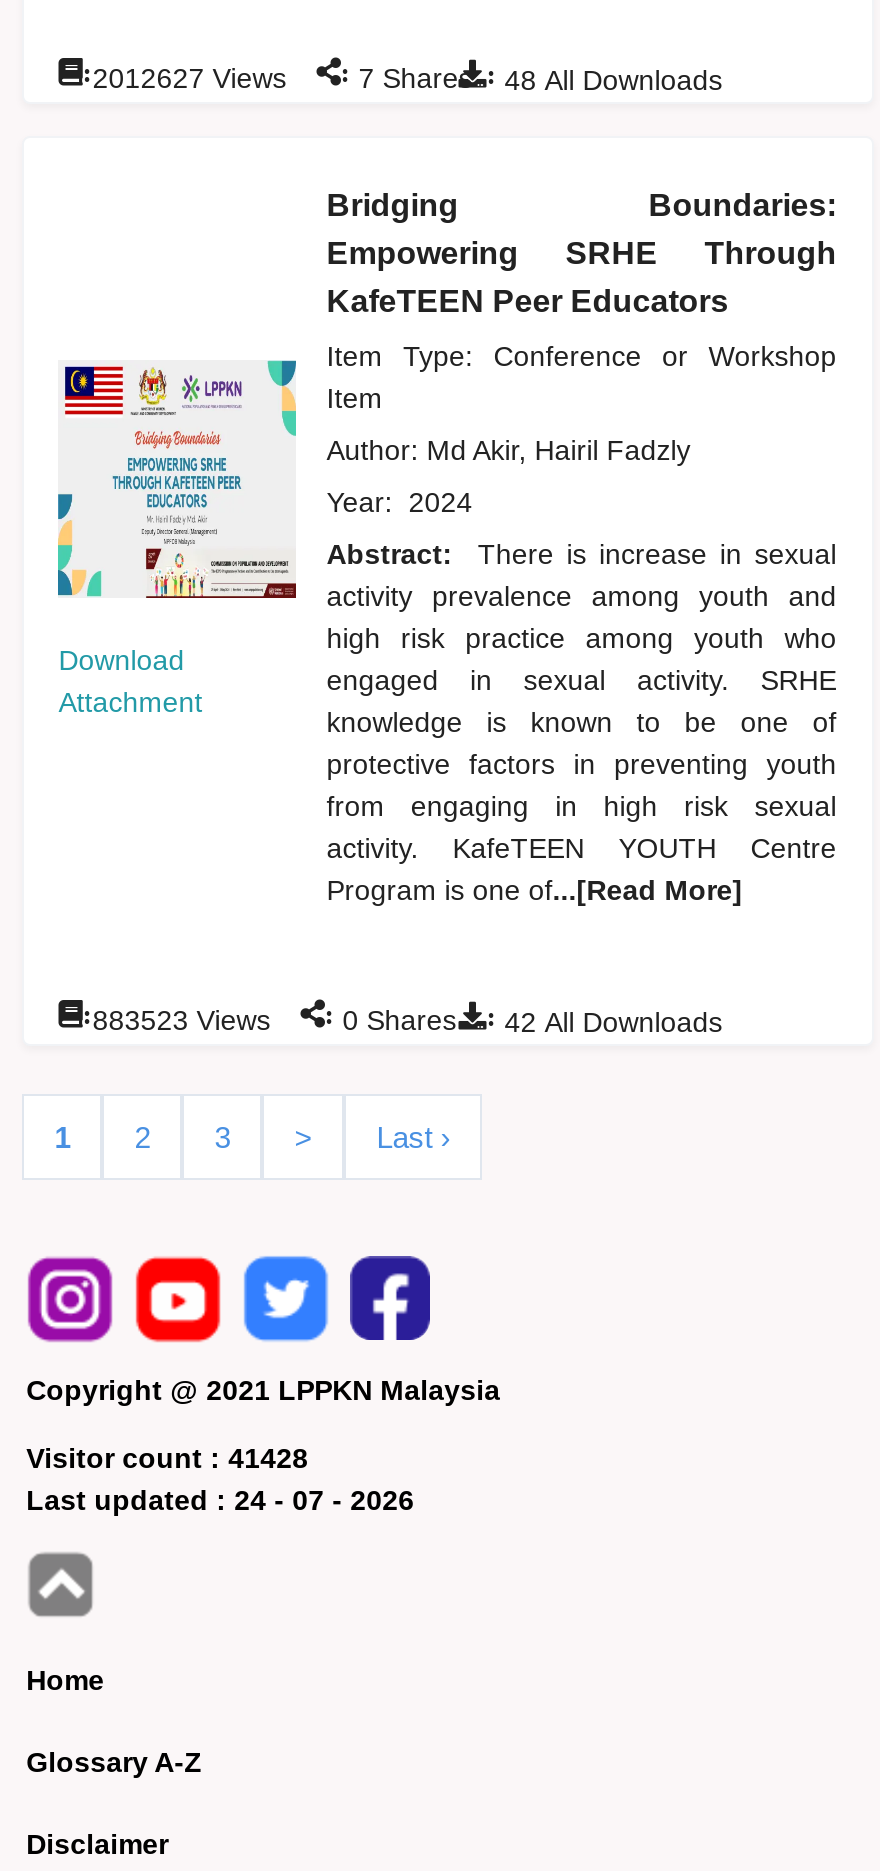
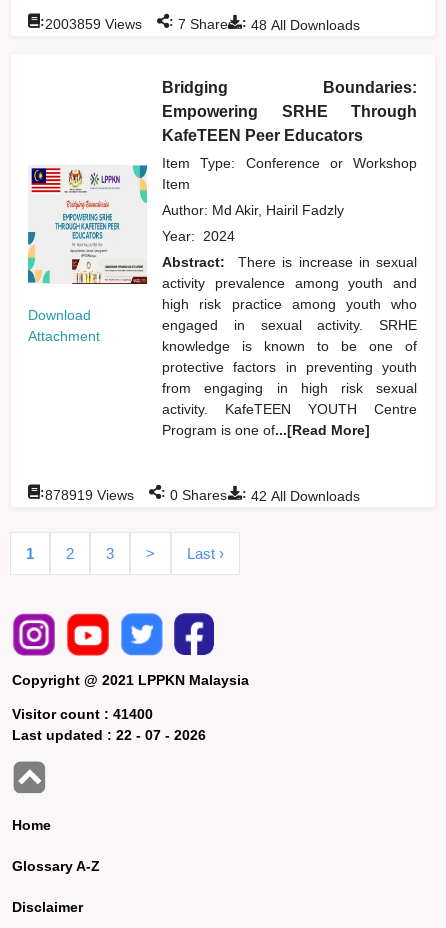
[82,58,722,96] :2012627 Views : 7 Shares : 48 All Downloads -> [40,14,360,33] :2003859 Views : 7 Shares : 48 All Downloads
[82,1000,722,1038] :883523 Views : 0 Shares : 42 All Downloads -> [40,485,360,504] :878919 Views : 0 Shares : 42 All Downloads
[26,1442,308,1474] Visitor count : 41428 -> [12,706,153,722] Visitor count : 41400
[26,1484,414,1516] Last updated : 24 - 07 - 2026 -> [12,727,206,743] Last updated : 22 - 07 - 2026

